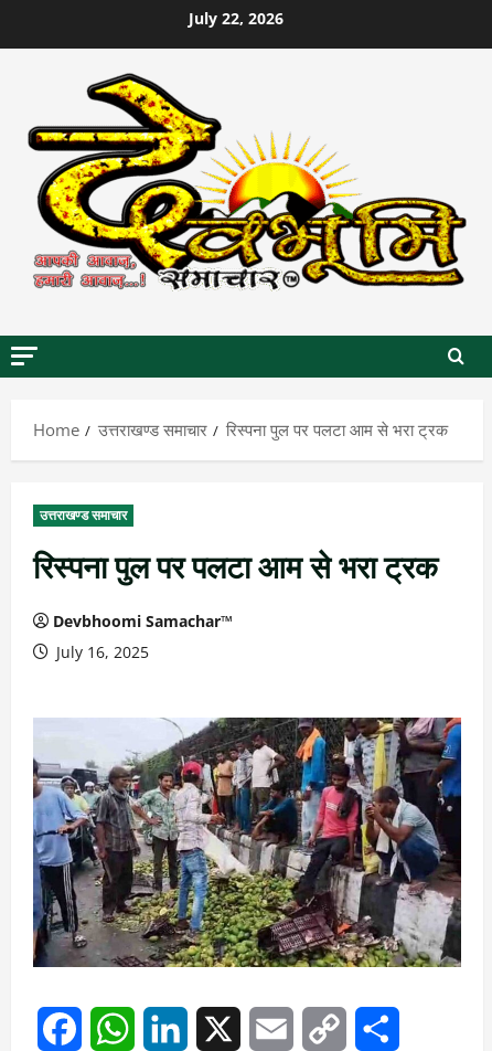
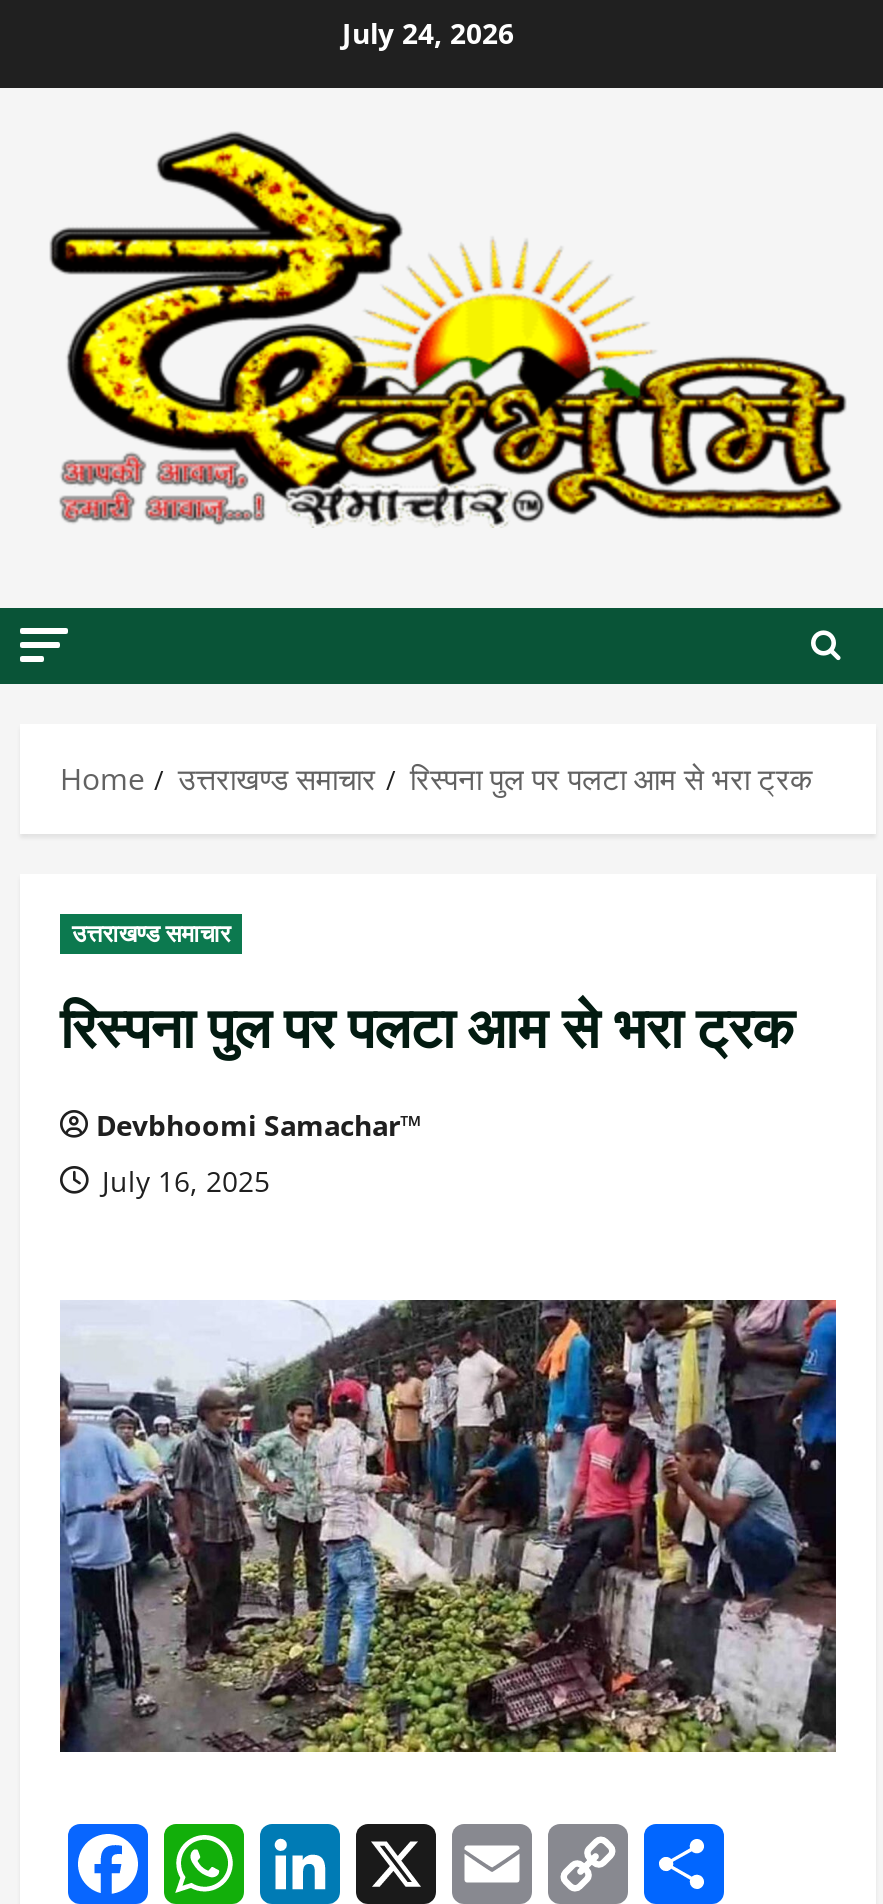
[189,8,284,29] July 22, 2026 -> [342,14,514,52] July 24, 2026

